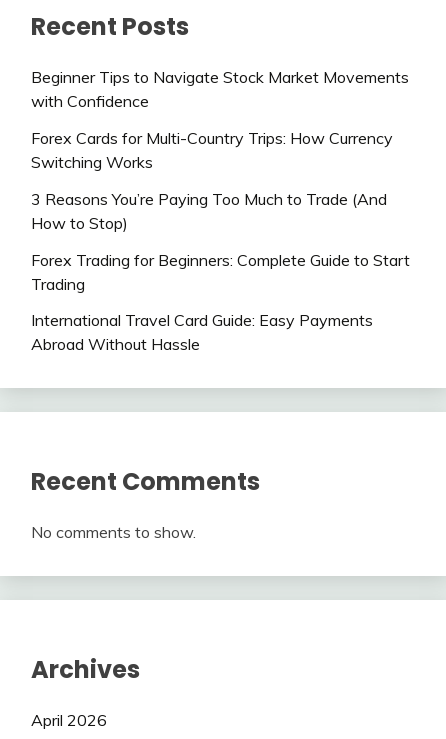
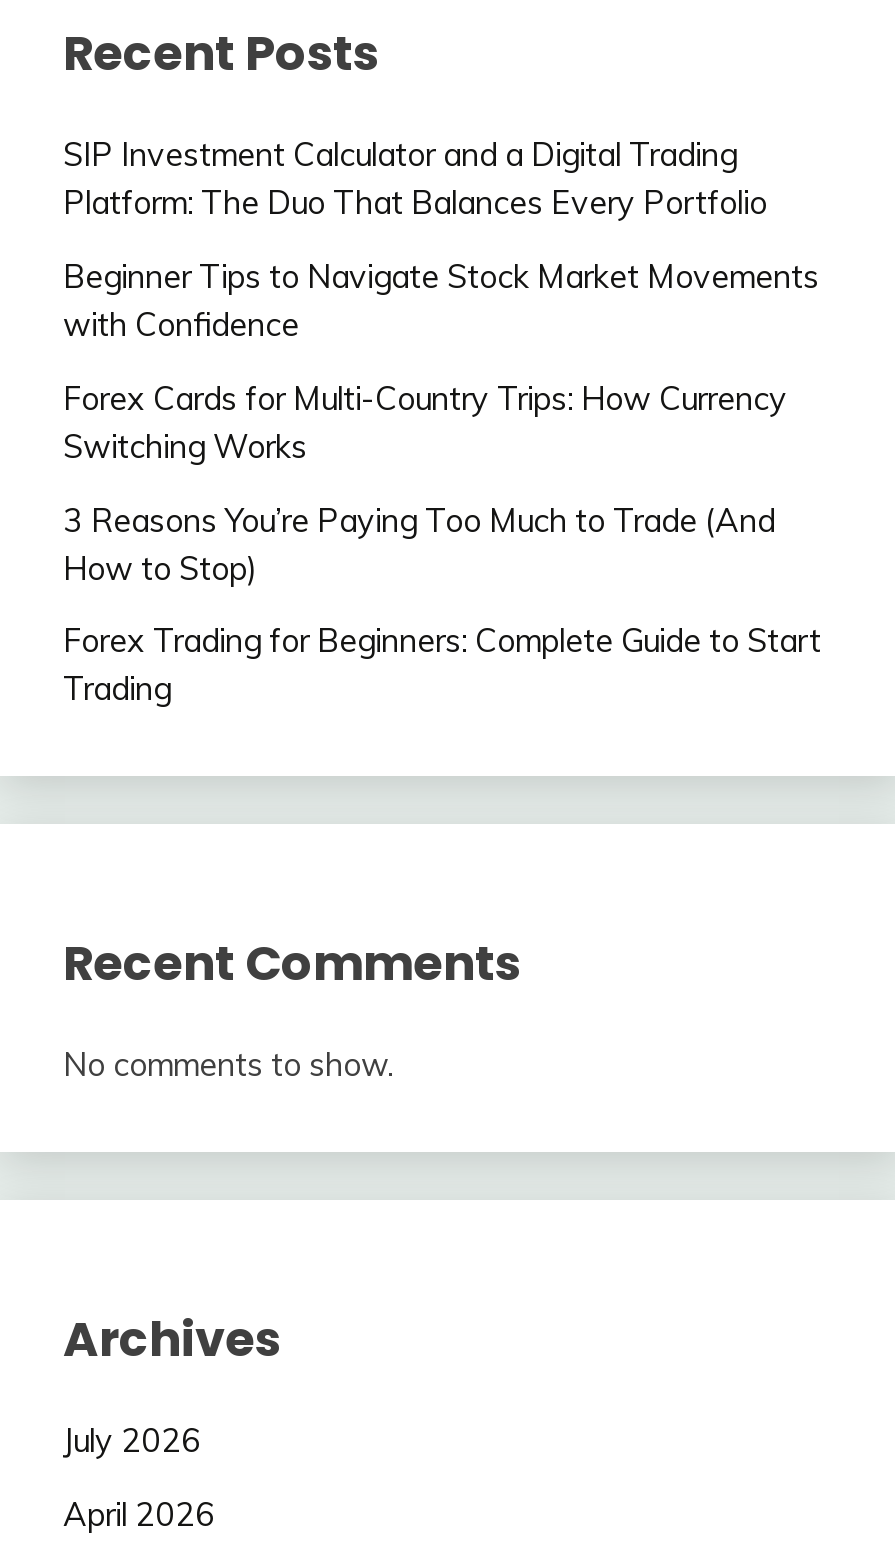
none -> [63,134,767,222] SIP Investment Calculator and a Digital Trading | Platform: The Duo That Balances Every Portfolio
moved [31,67,410,294] -> [63,256,821,709]: Beginner Tips to Navigate Stock Market Movements | with Confidence | Forex Cards for Multi-Country Trips: How Currency | Switching Works | 3 Reasons You’re Paying Too Much to Trade (And | How to Stop) | Forex Trading for Beginners: Complete Guide to Start | Trading
[31,310,373,354] International Travel Card Guide: Easy Payments | Abroad Without Hassle -> none
none -> [63,1420,201,1460] July 2026

